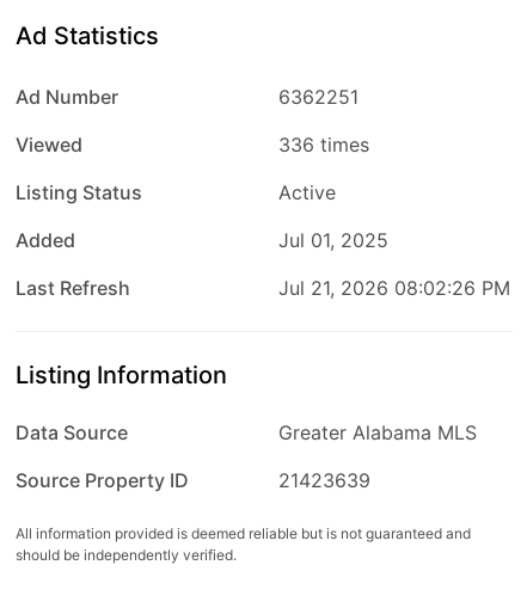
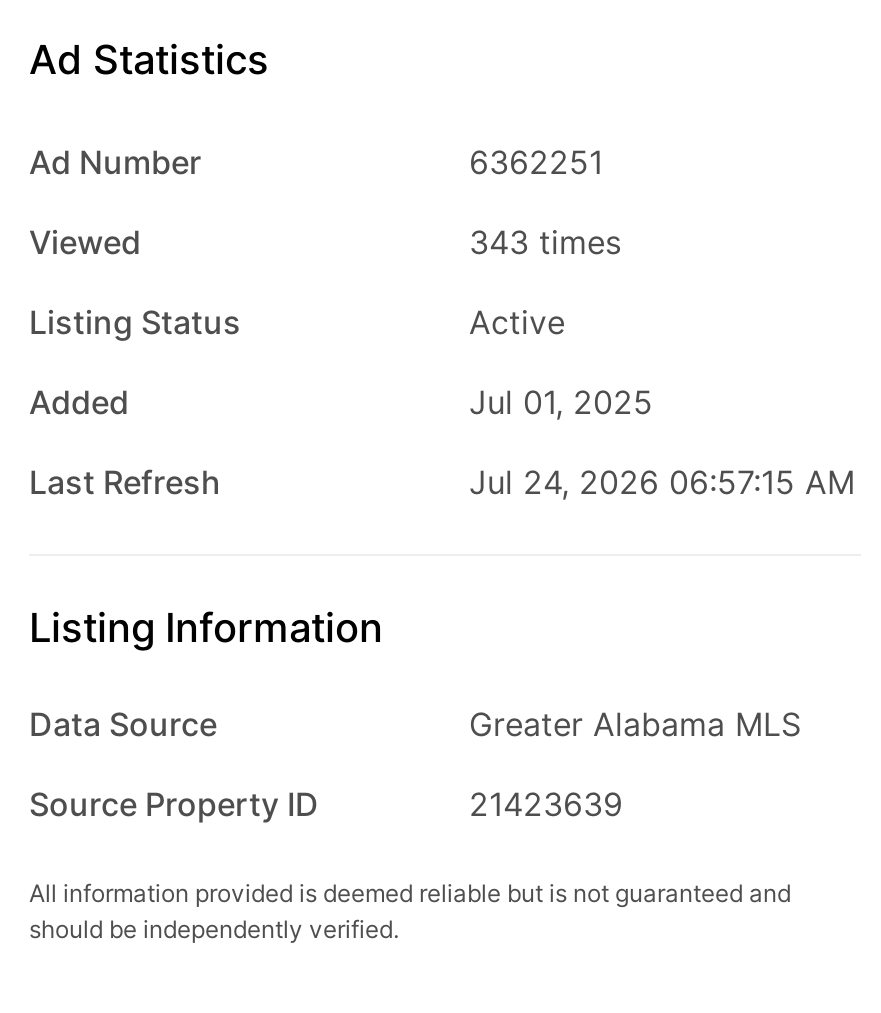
[278,133,369,156] 336 times -> [469,222,621,262] 343 times
[278,276,510,300] Jul 21, 2026 08:02:26 PM -> [469,462,855,502] Jul 24, 2026 06:57:15 AM

